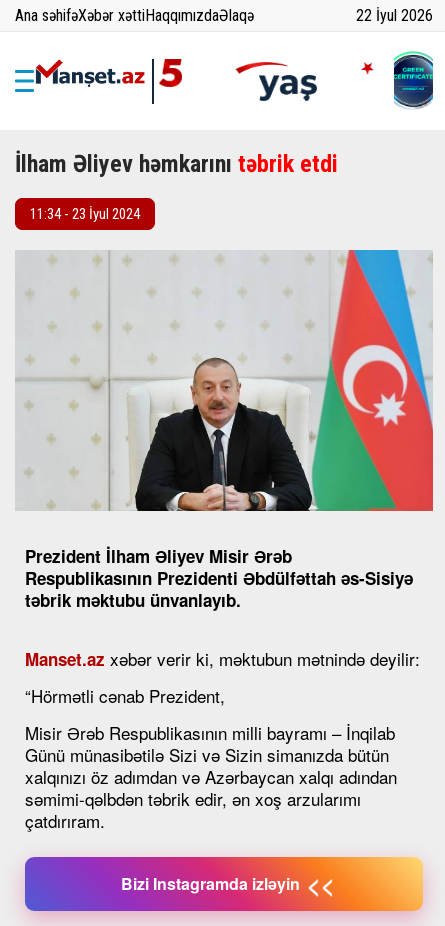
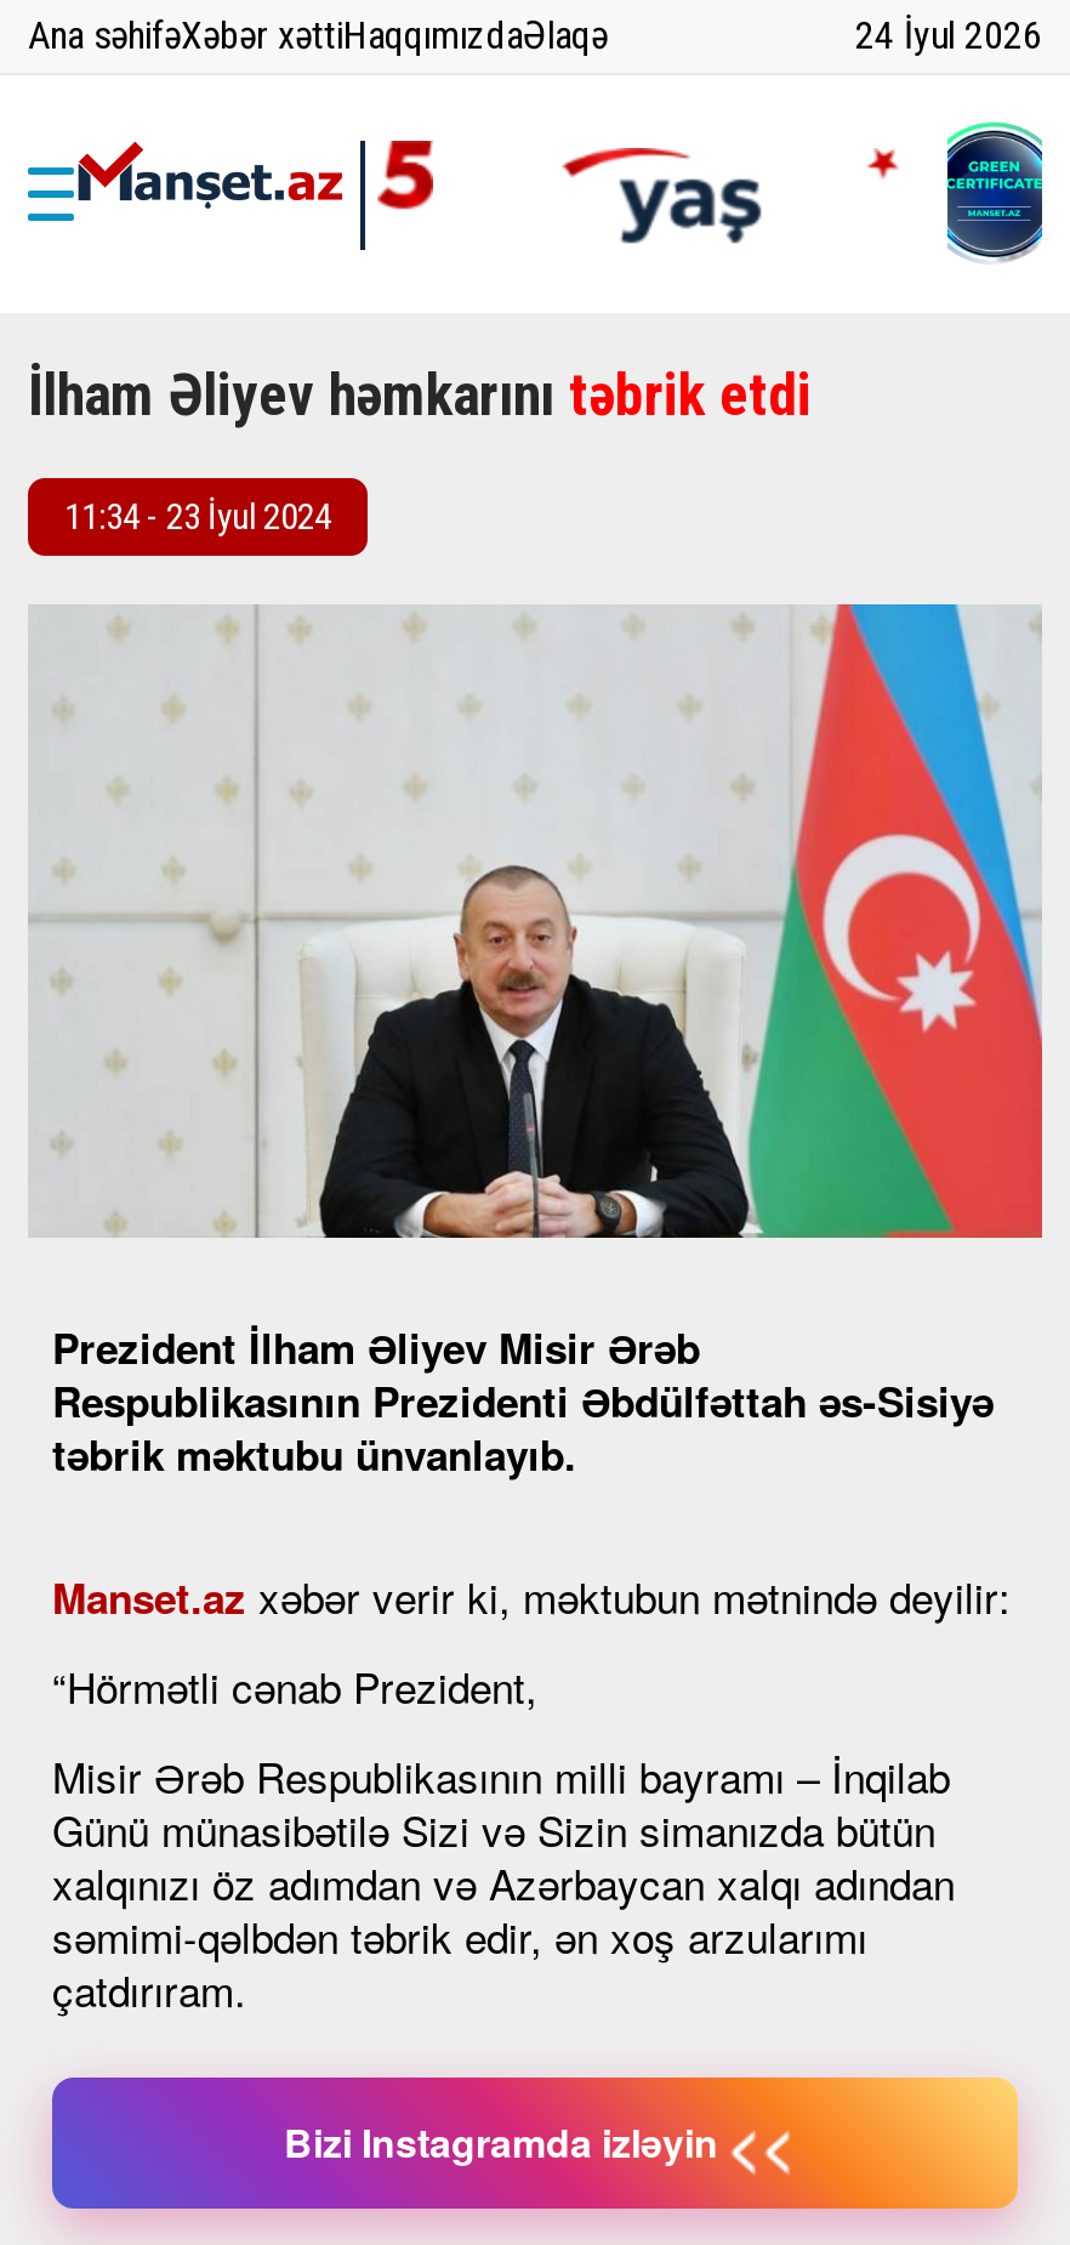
[356,6,433,25] 22 İyul 2026 -> [855,12,1042,58] 24 İyul 2026

